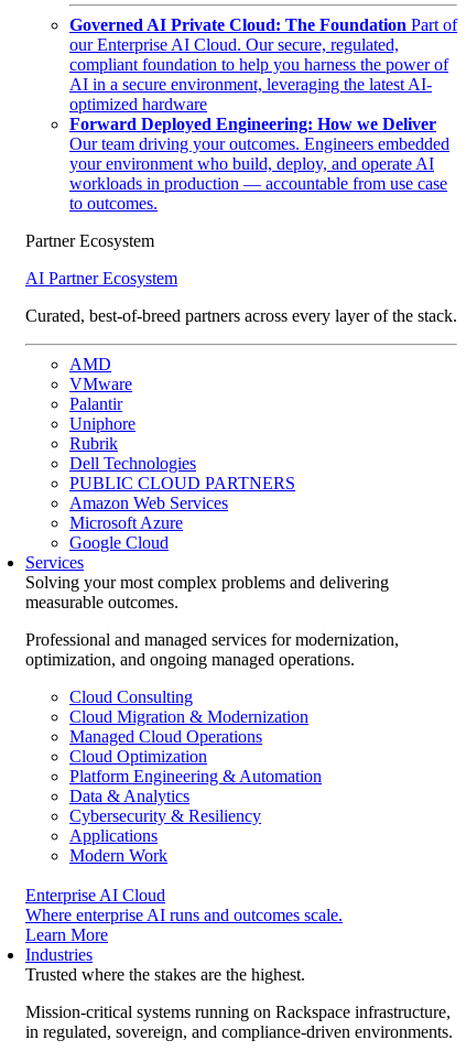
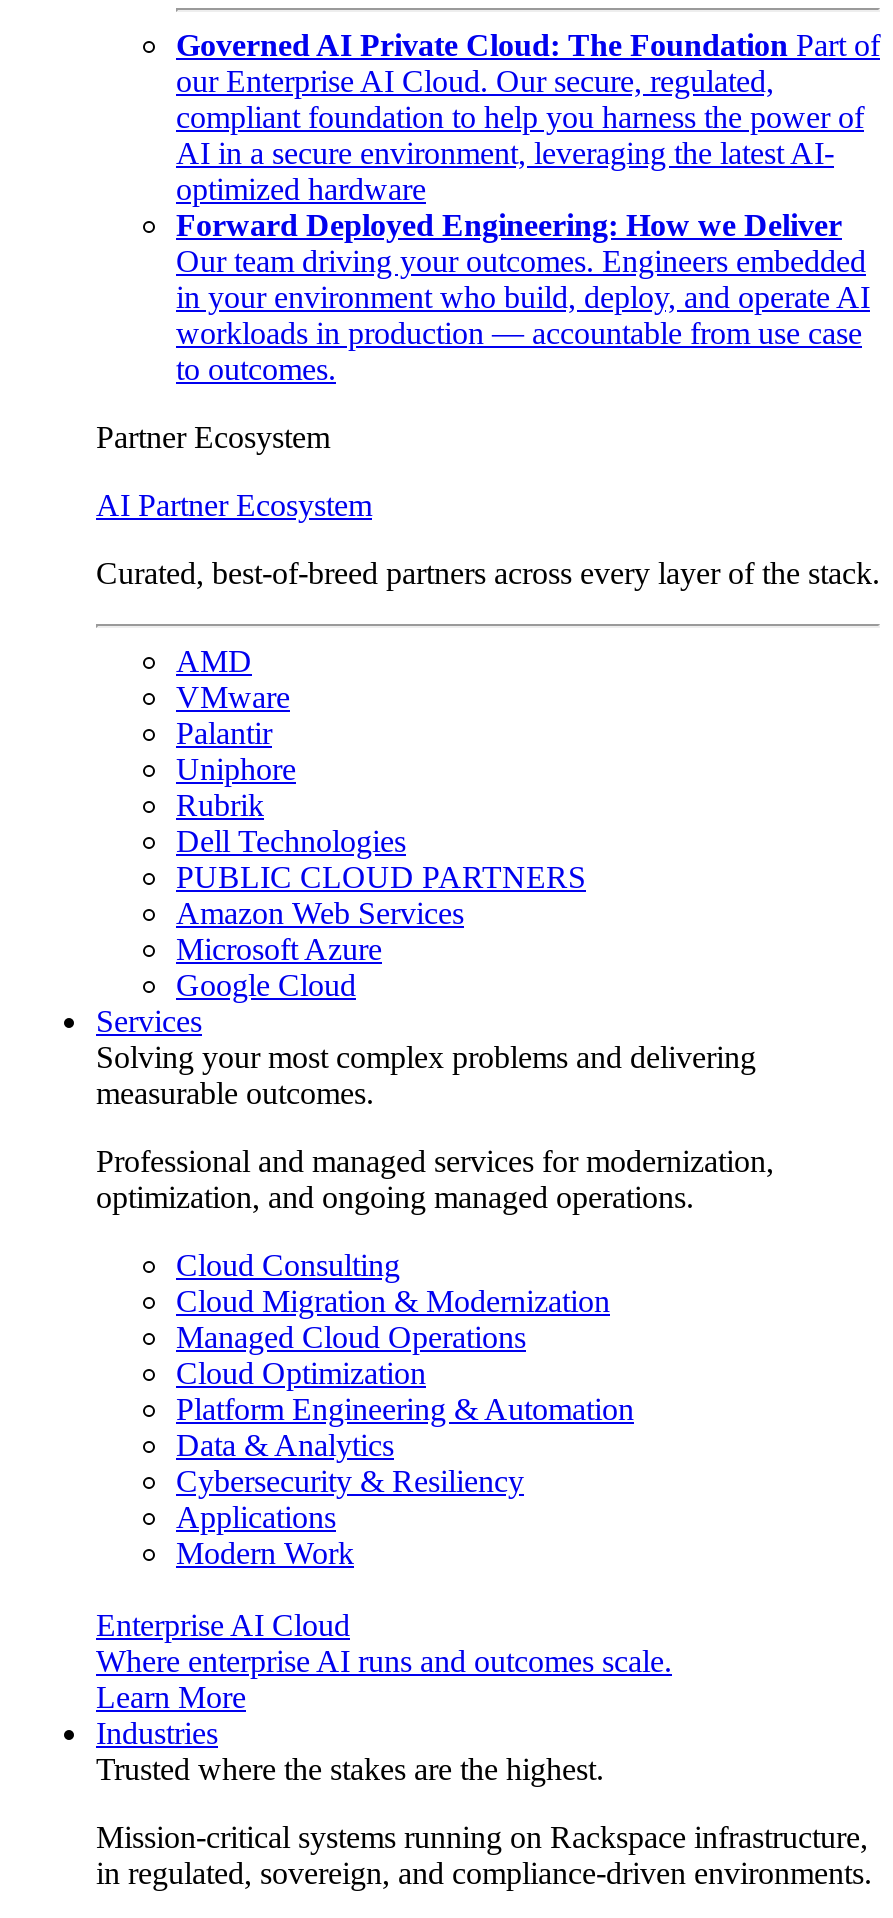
[69,154,434,173] your environment who build, deploy, and operate AI -> [176,280,870,314] in your environment who build, deploy, and operate AI

